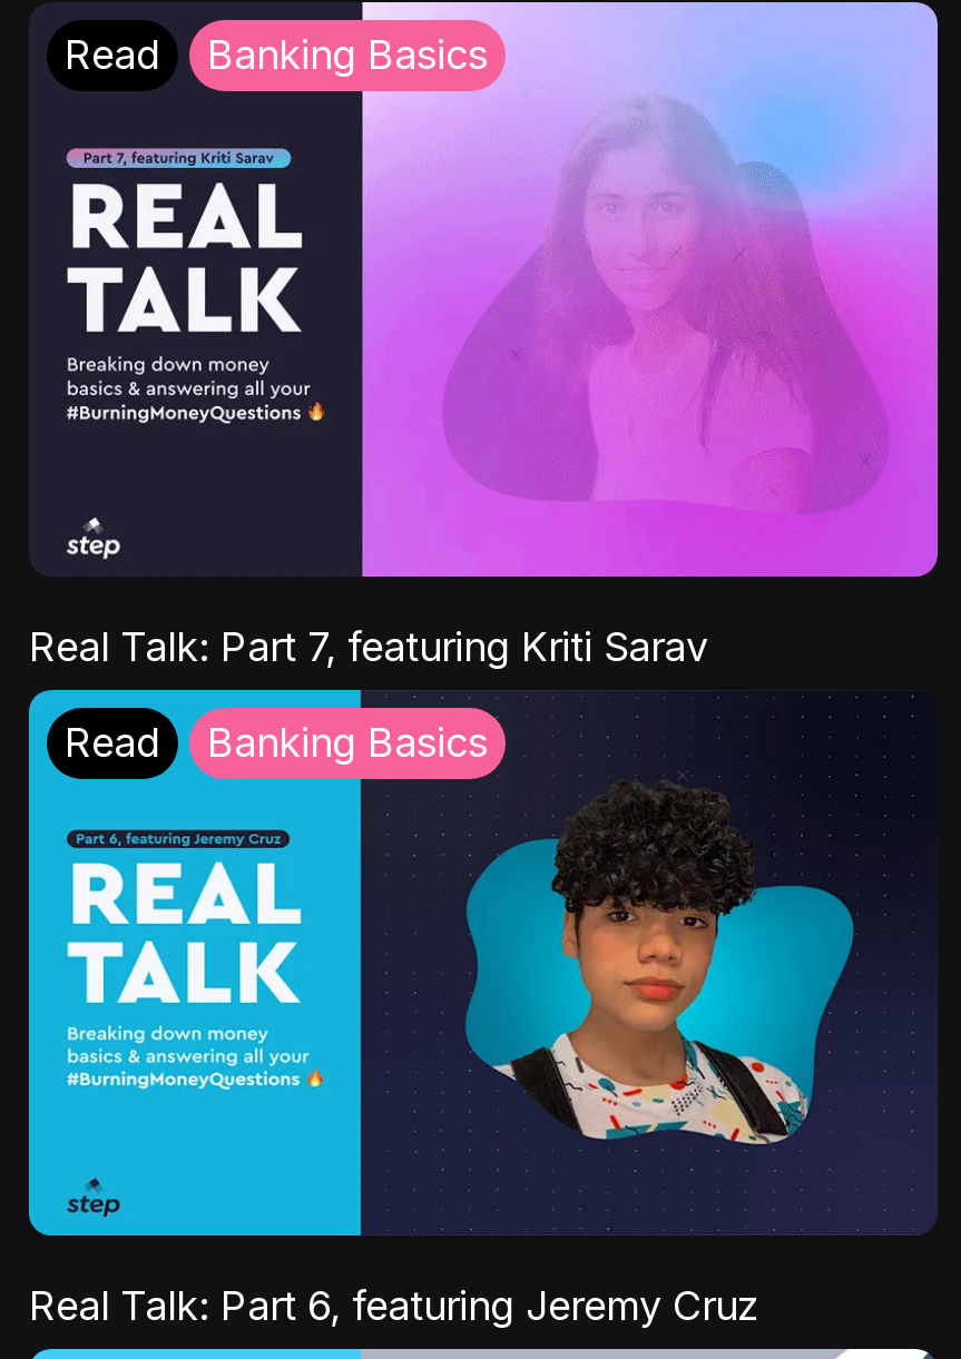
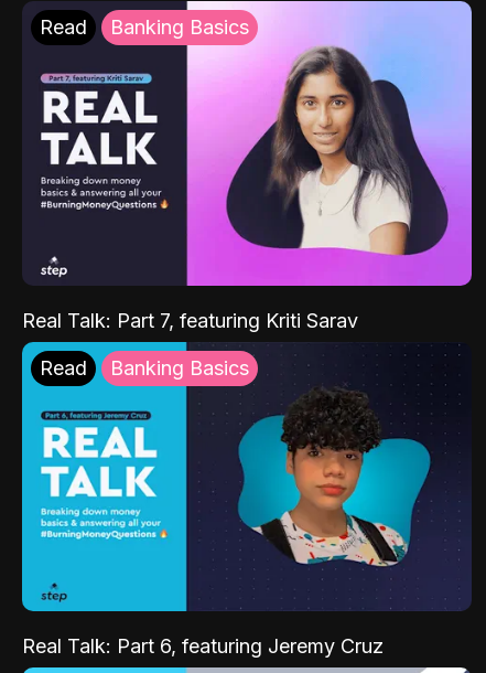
[365,65,938,514] [image] -> [190,31,472,256] [image]

